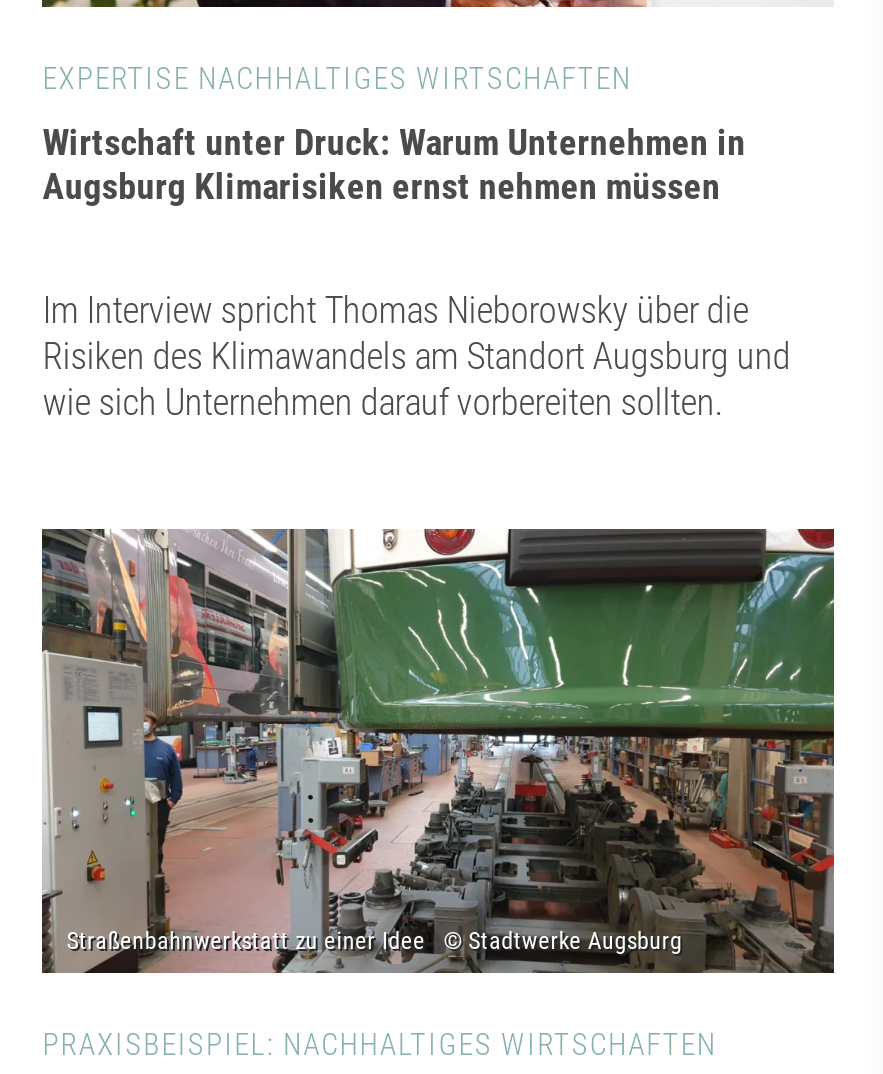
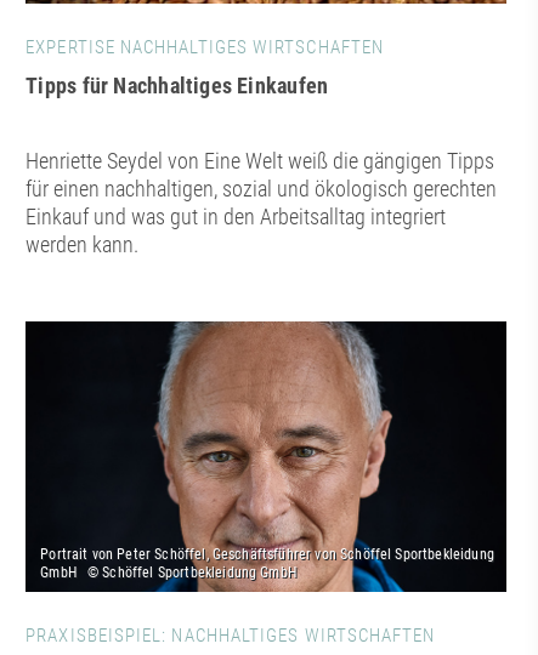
[42,121,746,207] Wirtschaft unter Druck: Warum Unternehmen in | Augsburg Klimarisiken ernst nehmen müssen -> [26,73,328,99] Tipps für Nachhaltiges Einkaufen
[42,289,790,423] Im Interview spricht Thomas Nieborowsky über die | Risiken des Klimawandels am Standort Augsburg und | wie sich Unternehmen darauf vorbereiten sollten. -> [26,148,497,258] Henriette Seydel von Eine Welt weiß die gängigen Tipps | für einen nachhaltigen, sozial und ökologisch gerechten | Einkauf und was gut in den Arbeitsalltag integriert | werden kann.
[40,528,836,976] [image] -> [24,320,508,593] [image]

